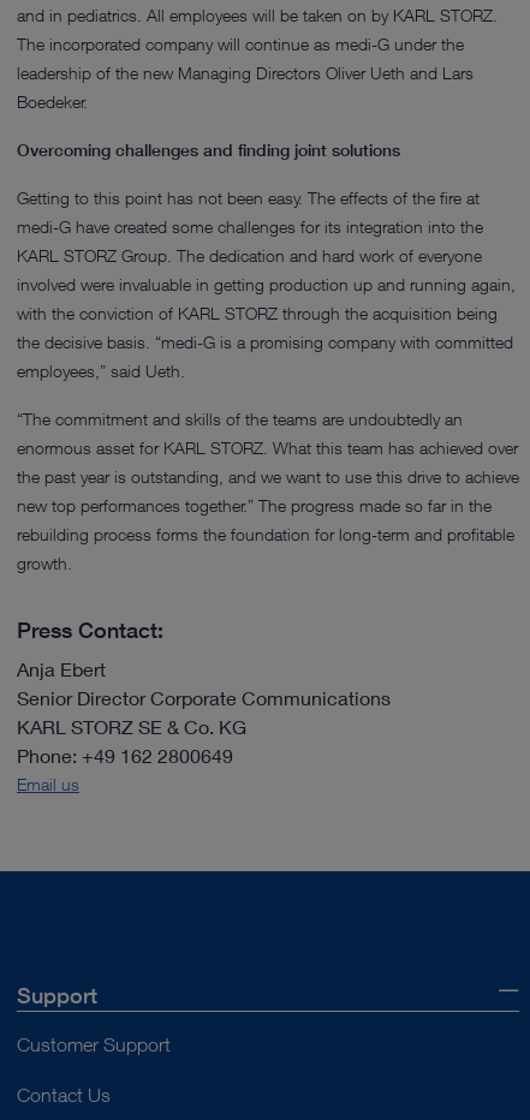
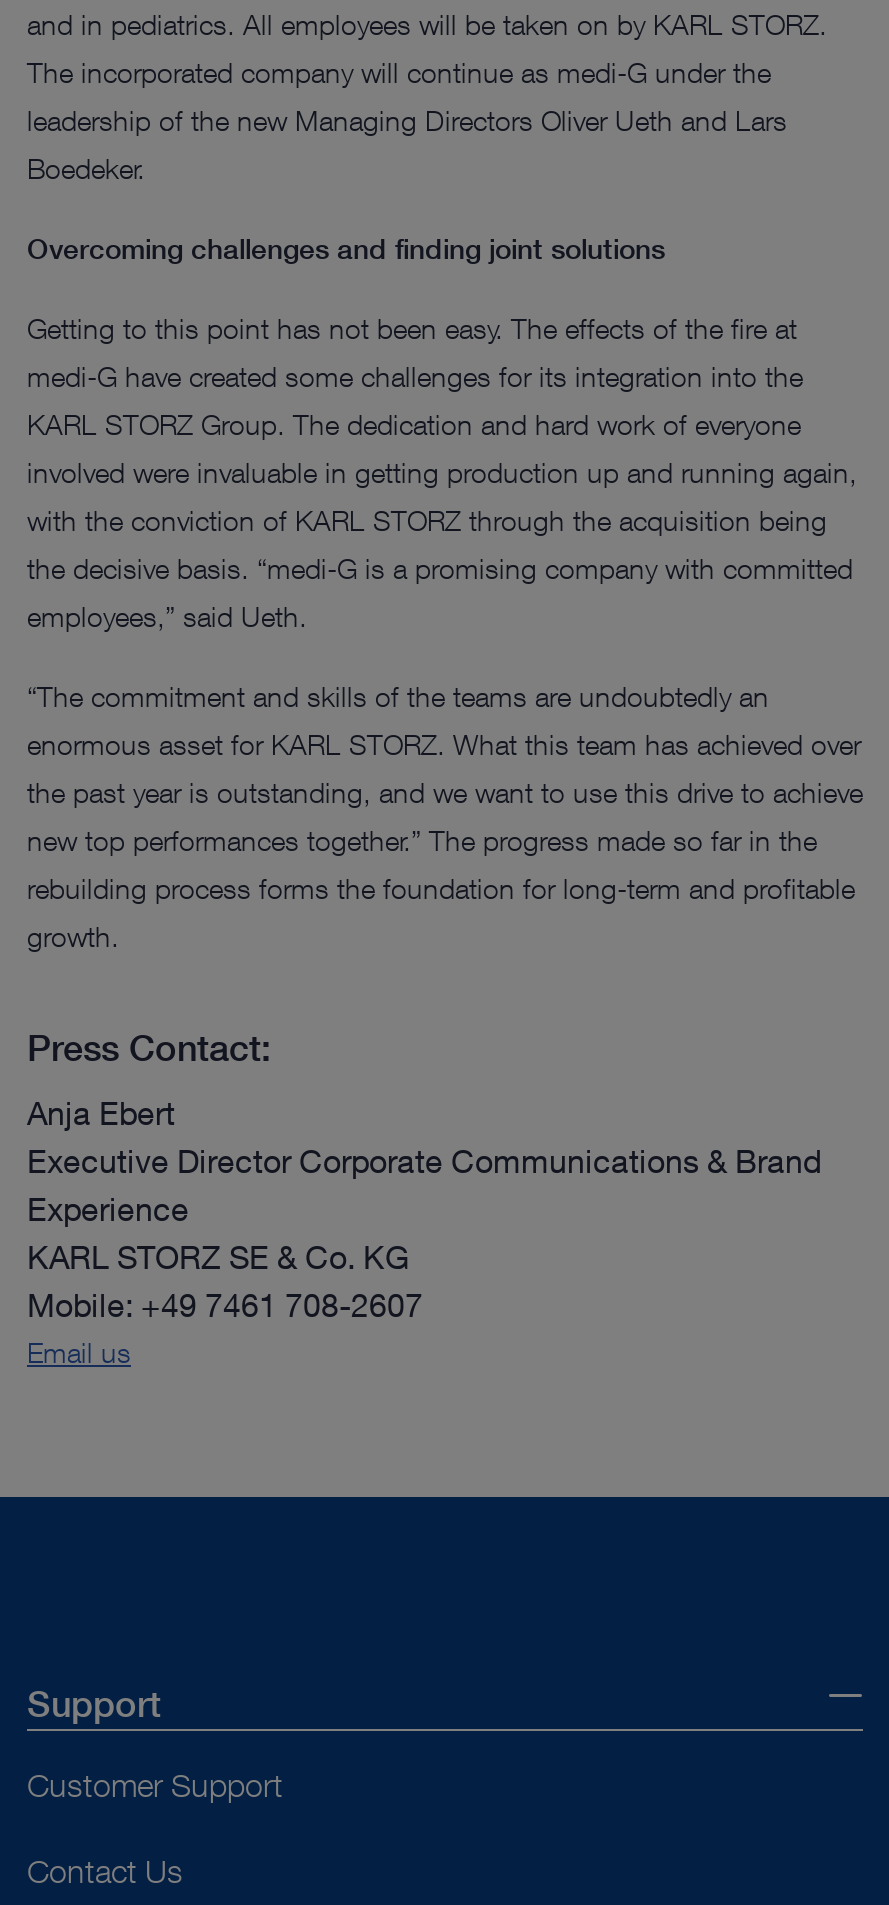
[17,686,391,709] Senior Director Corporate Communications -> [27,1141,821,1227] Executive Director Corporate Communications & Brand | Experience
[17,744,233,766] Phone: +49 162 2800649 -> [27,1285,423,1323] Mobile: +49 7461 708-2607

